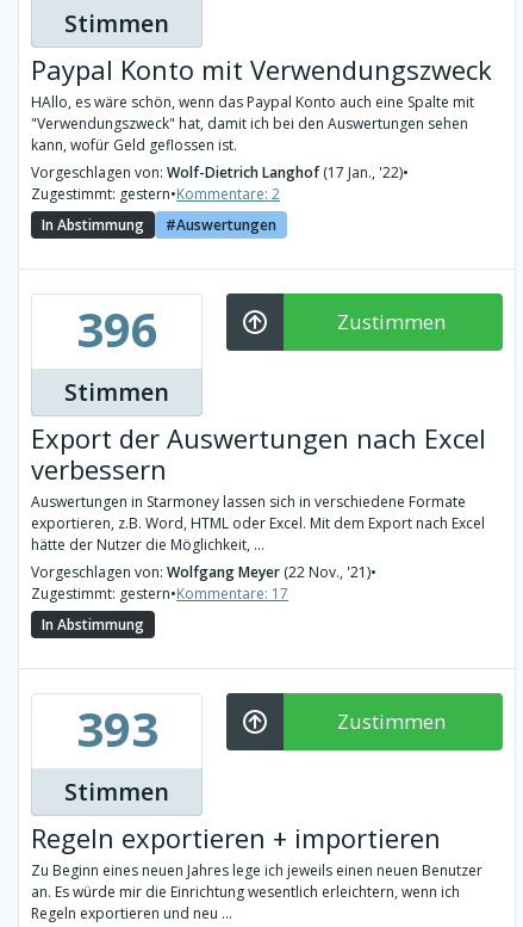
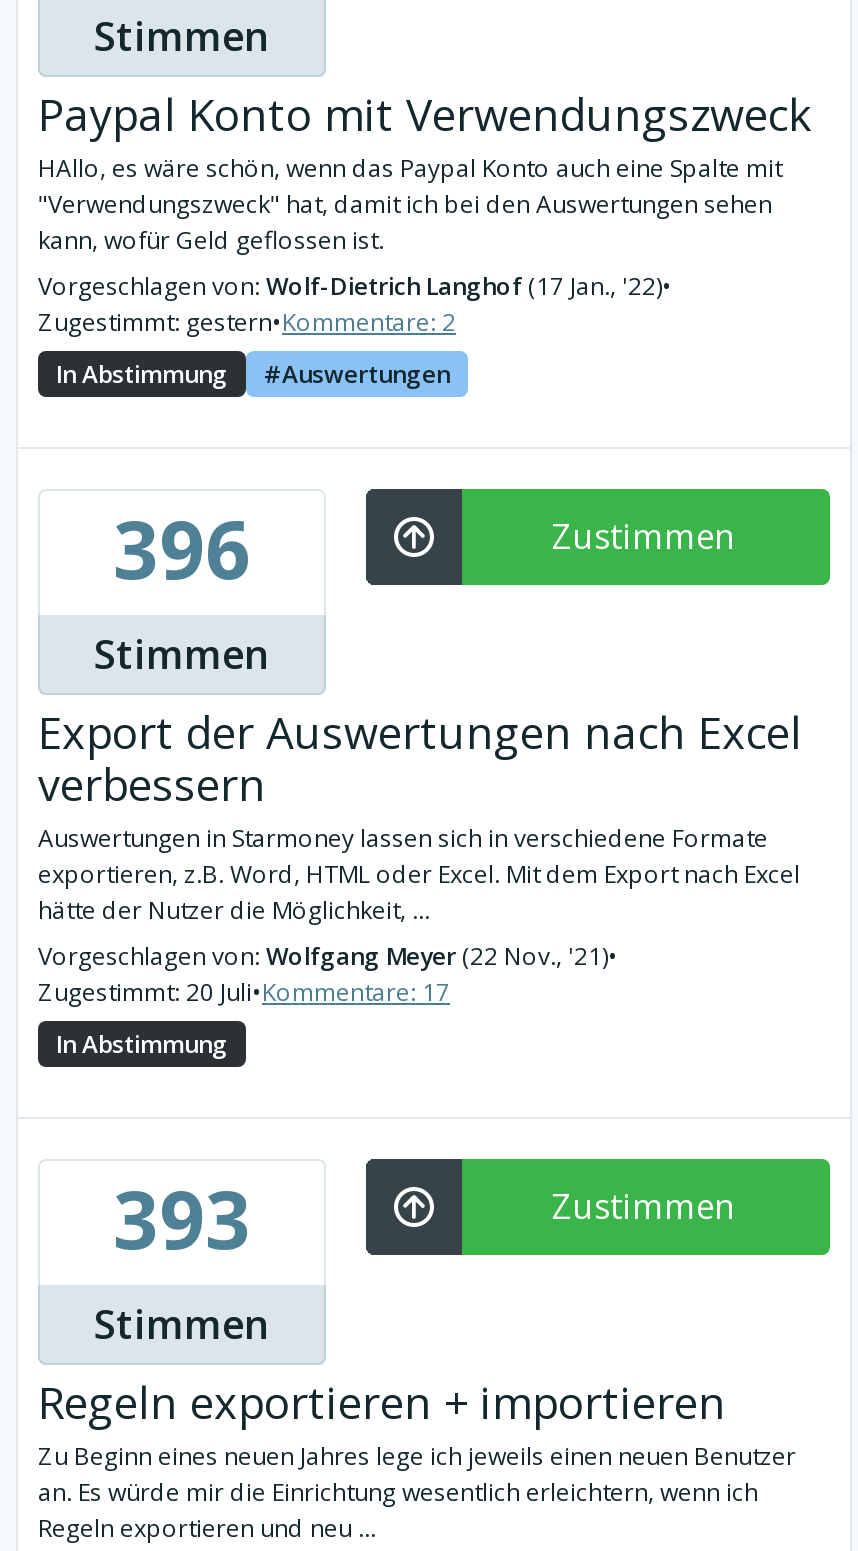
[31,583,288,604] Zugestimmt: gestern•Kommentare: 17 -> [38,975,450,1009] Zugestimmt: 20 Juli•Kommentare: 17

